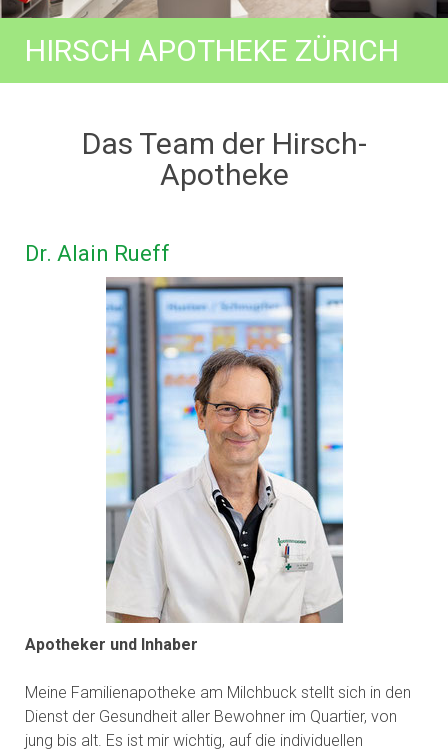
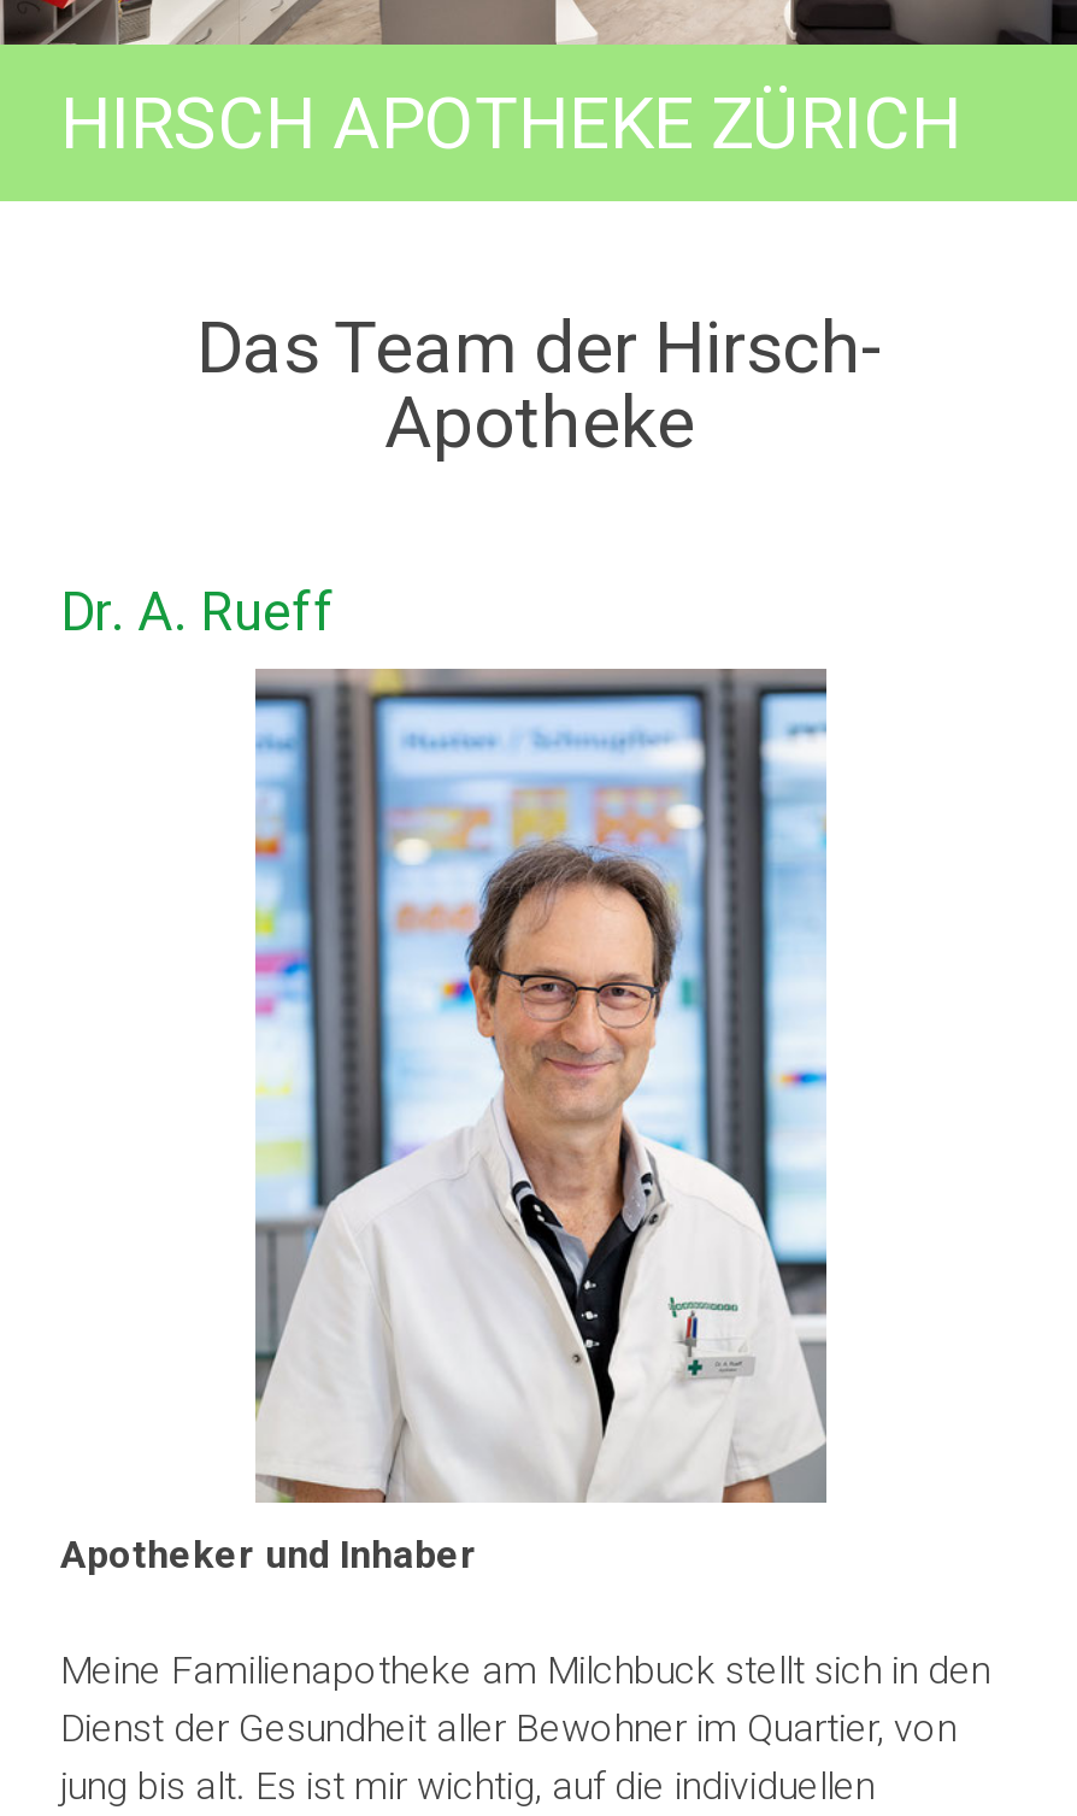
[25,241,170,266] Dr. Alain Rueff -> [60,581,335,641] Dr. A. Rueff

